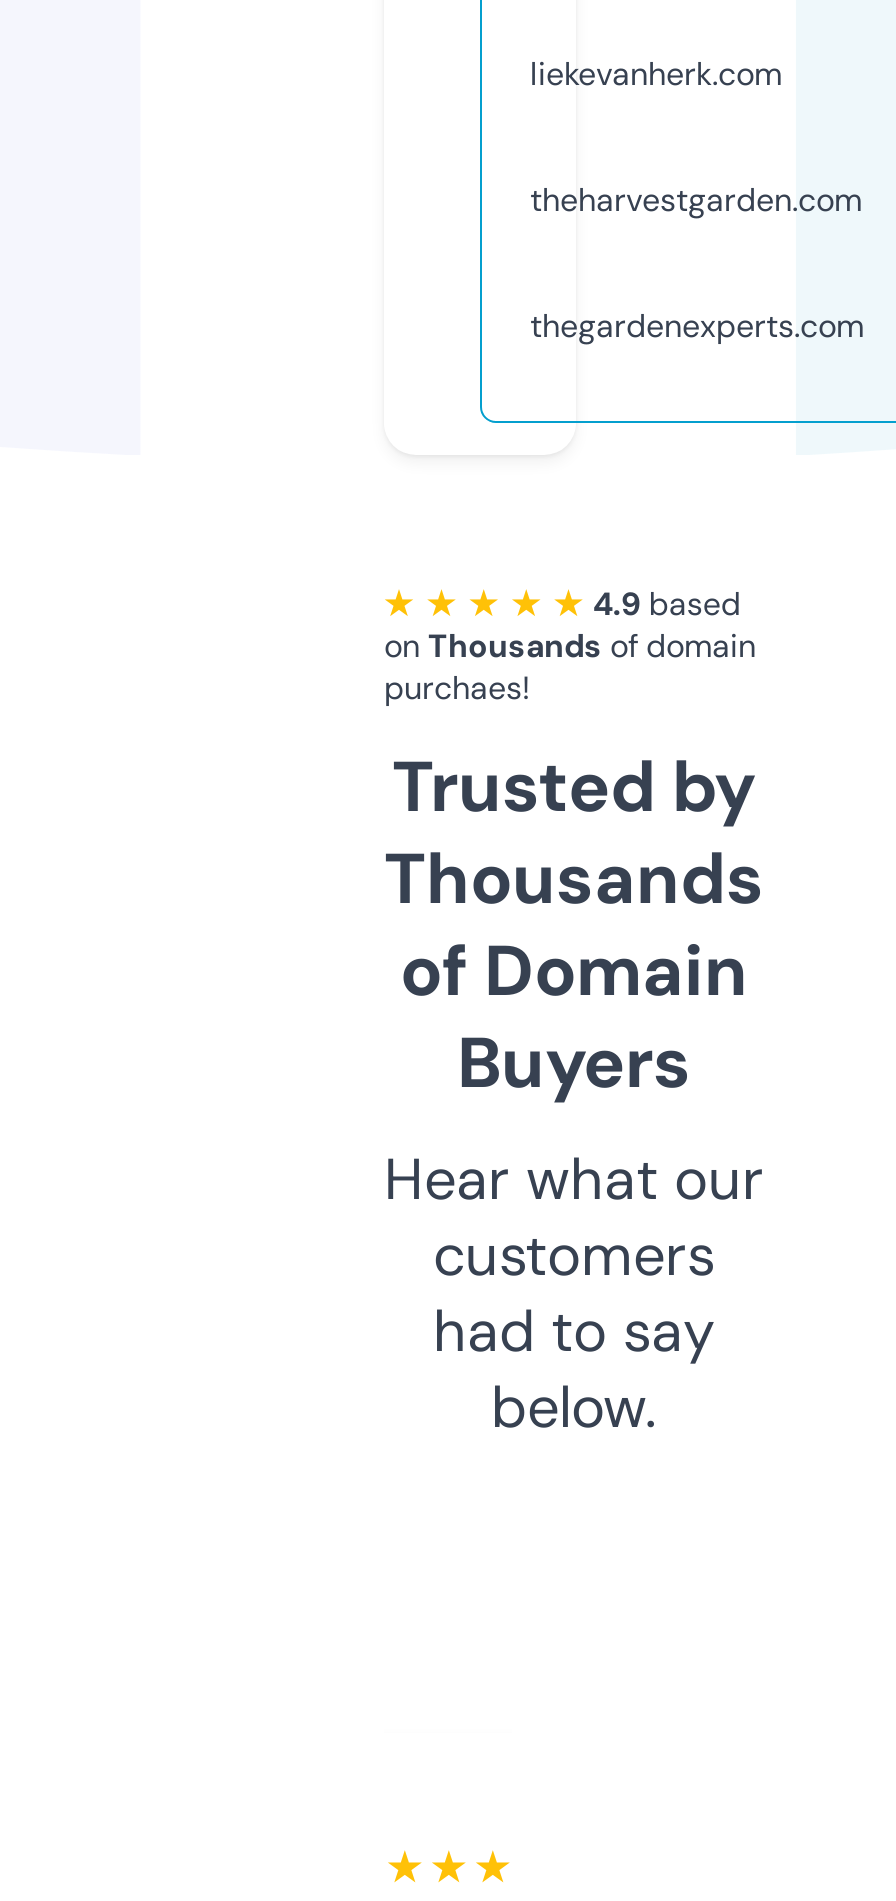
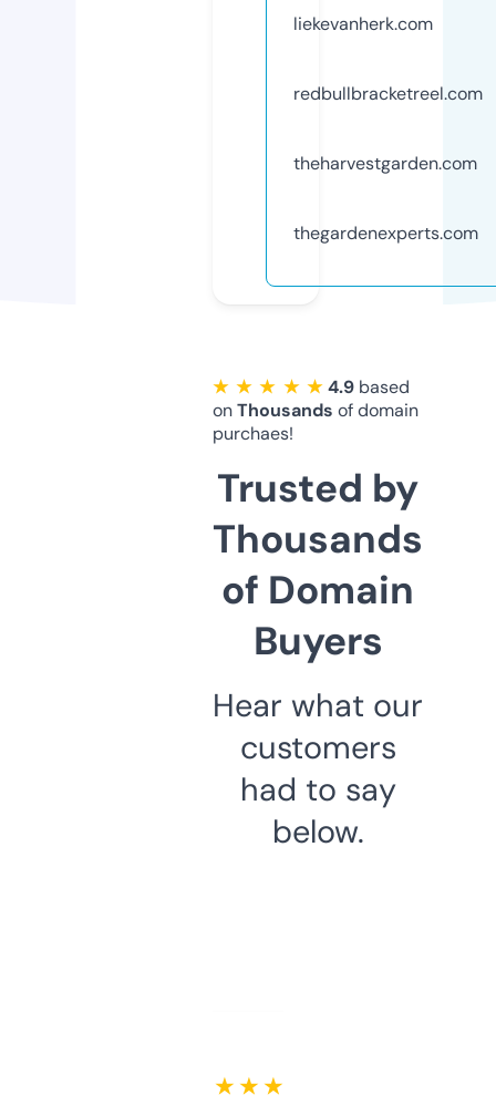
none -> [293,82,483,105] redbullbracketreel.com

